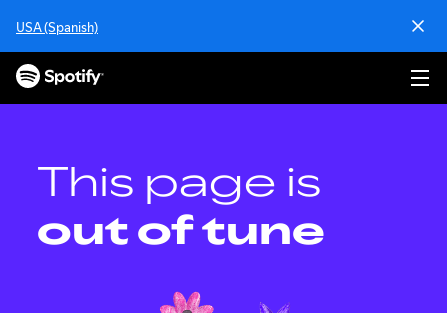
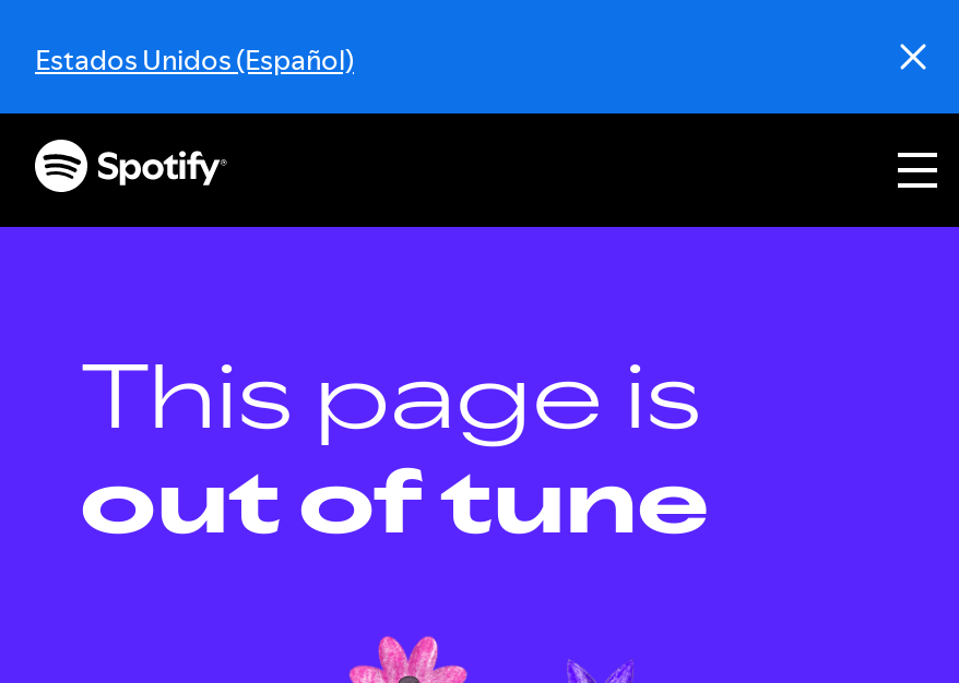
[16,18,98,36] USA (Spanish) -> [35,39,354,79] Estados Unidos (Español)

